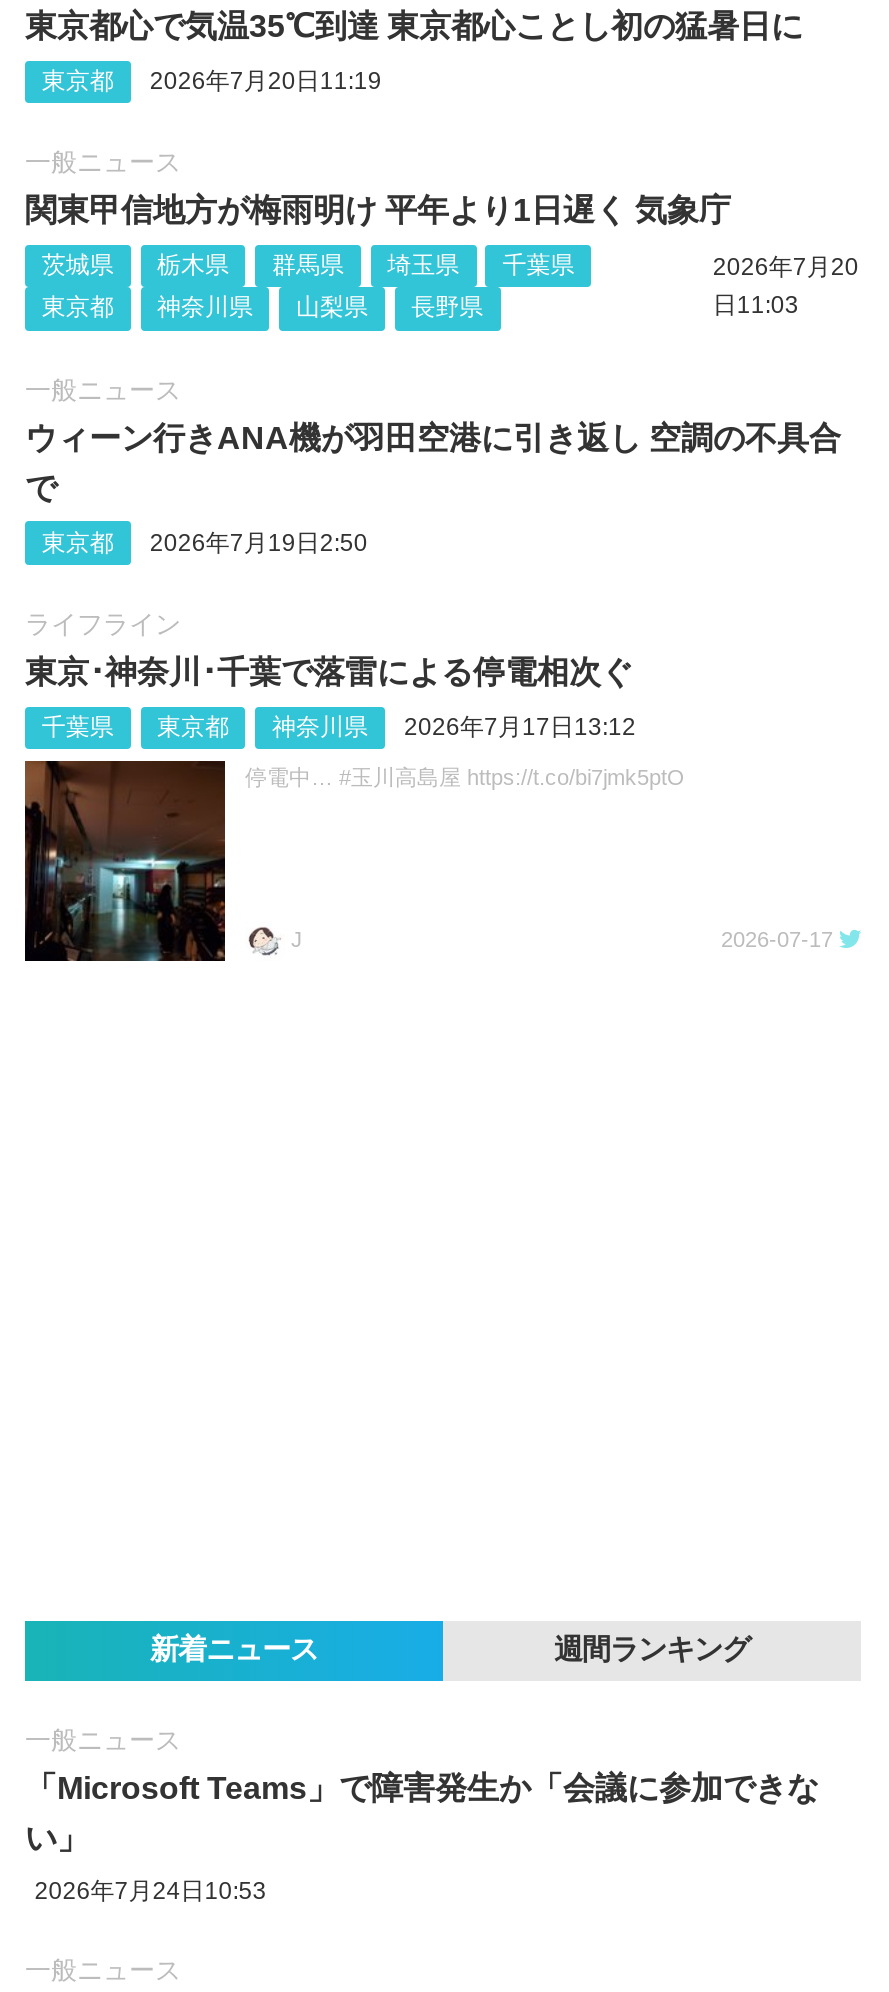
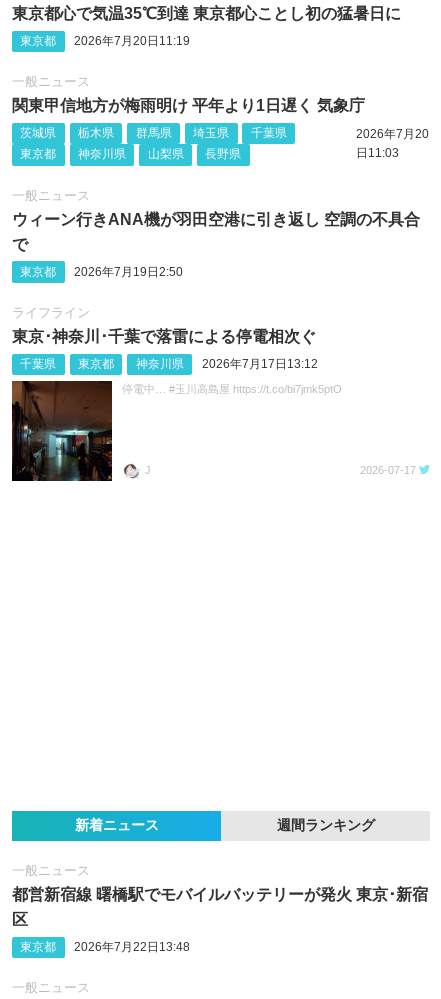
[25,1771,819,1805] 「Microsoft Teams」で障害発生か「会議に参加できな -> [12,886,428,903] 都営新宿線 曙橋駅でモバイルバッテリーが発火 東京･新宿
[25,1821,89,1855] い」 -> [12,911,28,928] 区
[35,1876,267,1904] 2026年7月24日10:53 -> [20,940,190,954] 東京都 | 2026年7月22日13:48

